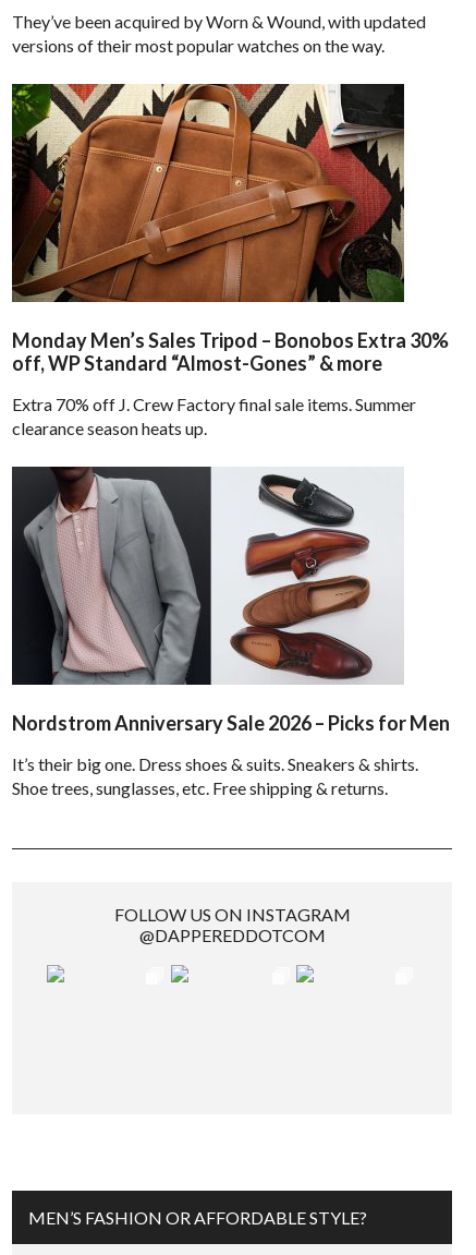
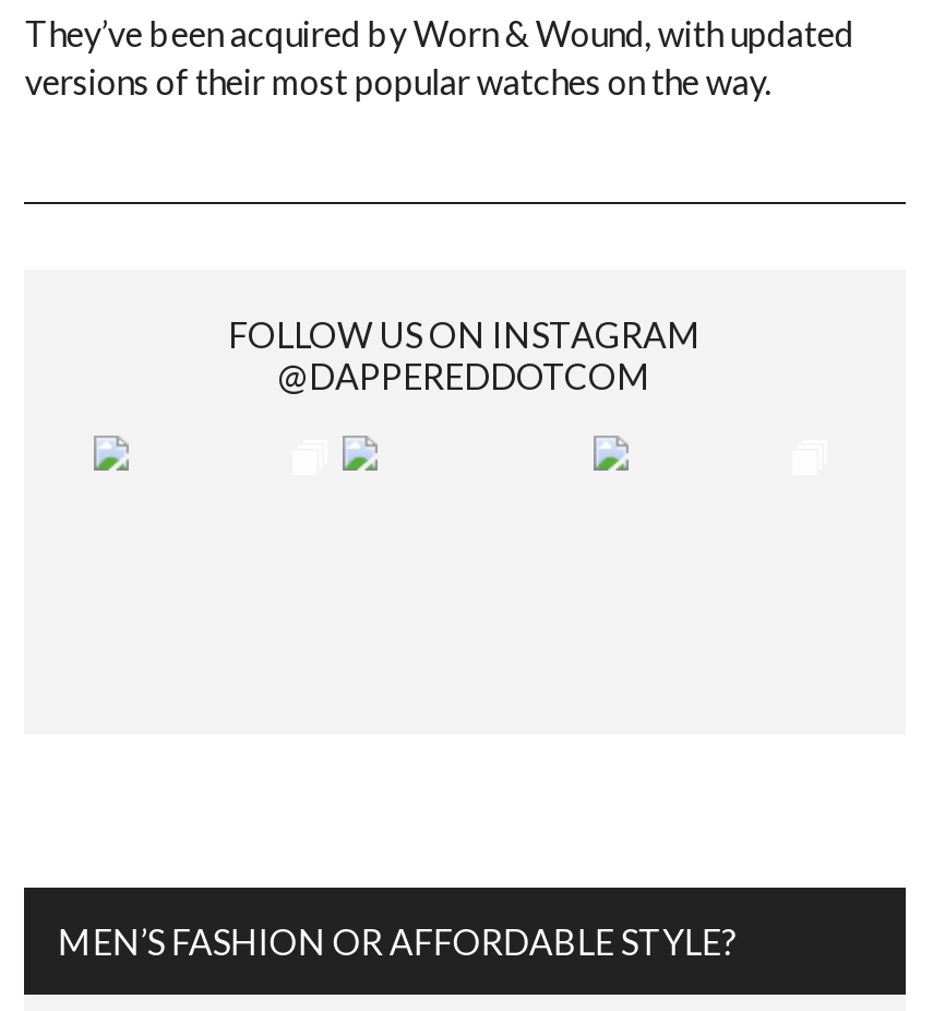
[11,83,449,439] [image] | Monday Men’s Sales Tripod – Bonobos Extra 30% | off, WP Standard “Almost-Gones” & more | Extra 70% off J. Crew Factory final sale items. Summer | clearance season heats up. -> none
[11,466,450,798] [image] | Nordstrom Anniversary Sale 2026 – Picks for Men | It’s their big one. Dress shoes & suits. Sneakers & shirts. | Shoe trees, sunglasses, etc. Free shipping & returns. -> none
[229,472,401,684] [image] -> none

